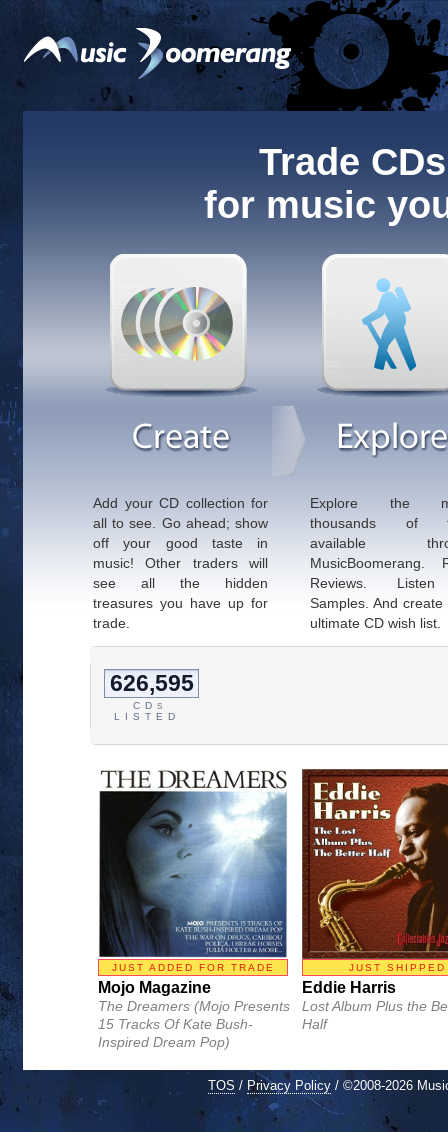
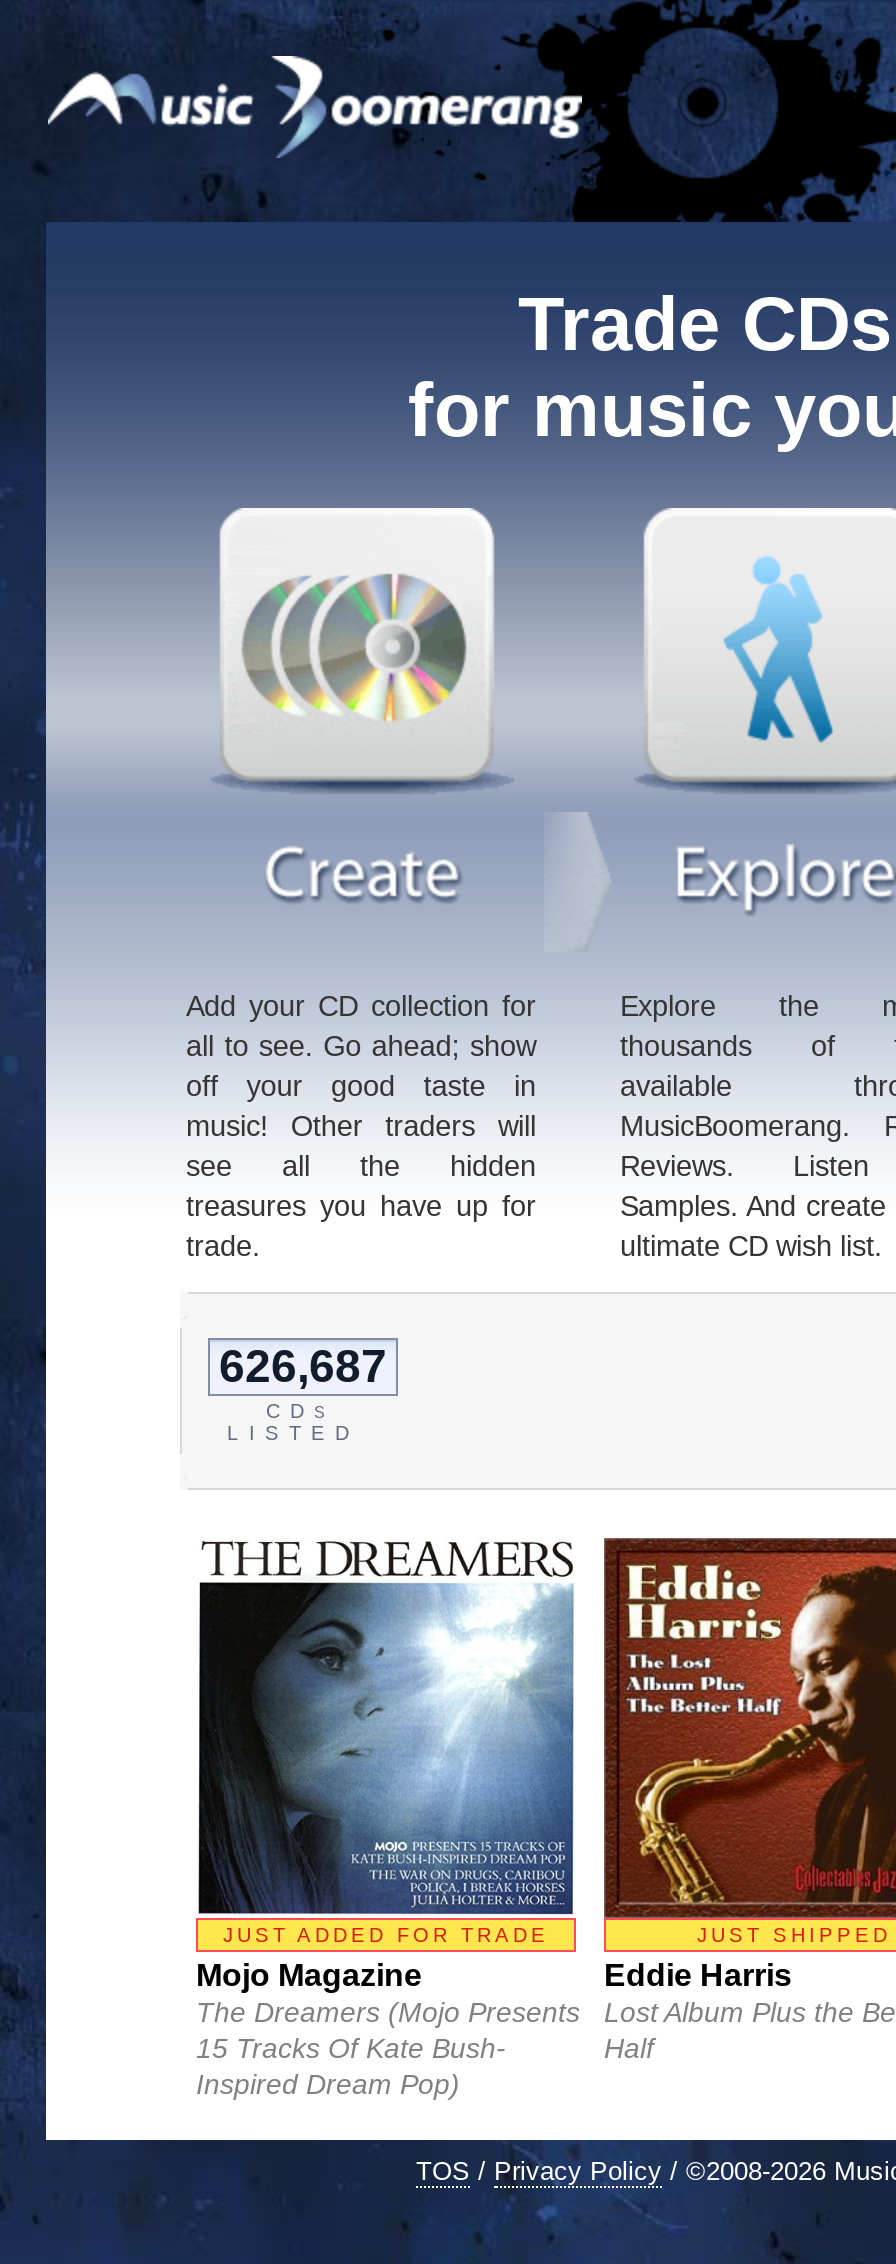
[109,670,193,696] 626,595 -> [219,1340,387,1392] 626,687

